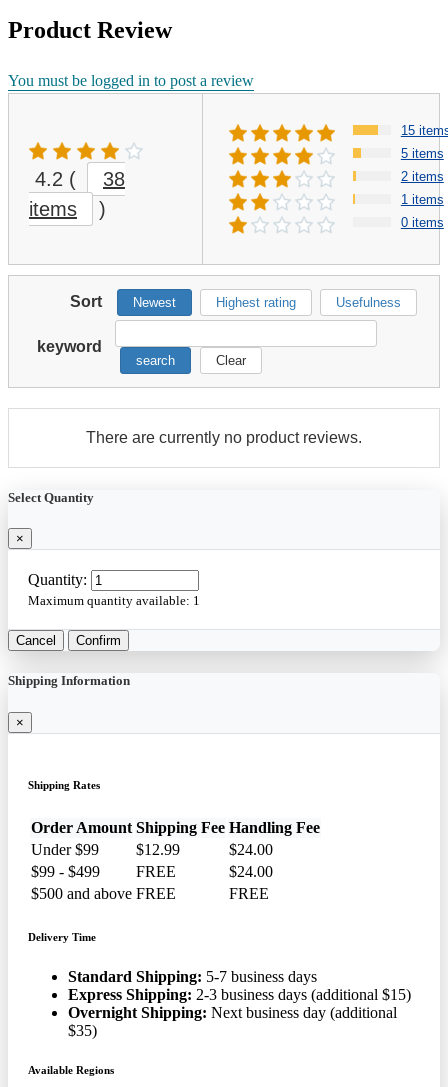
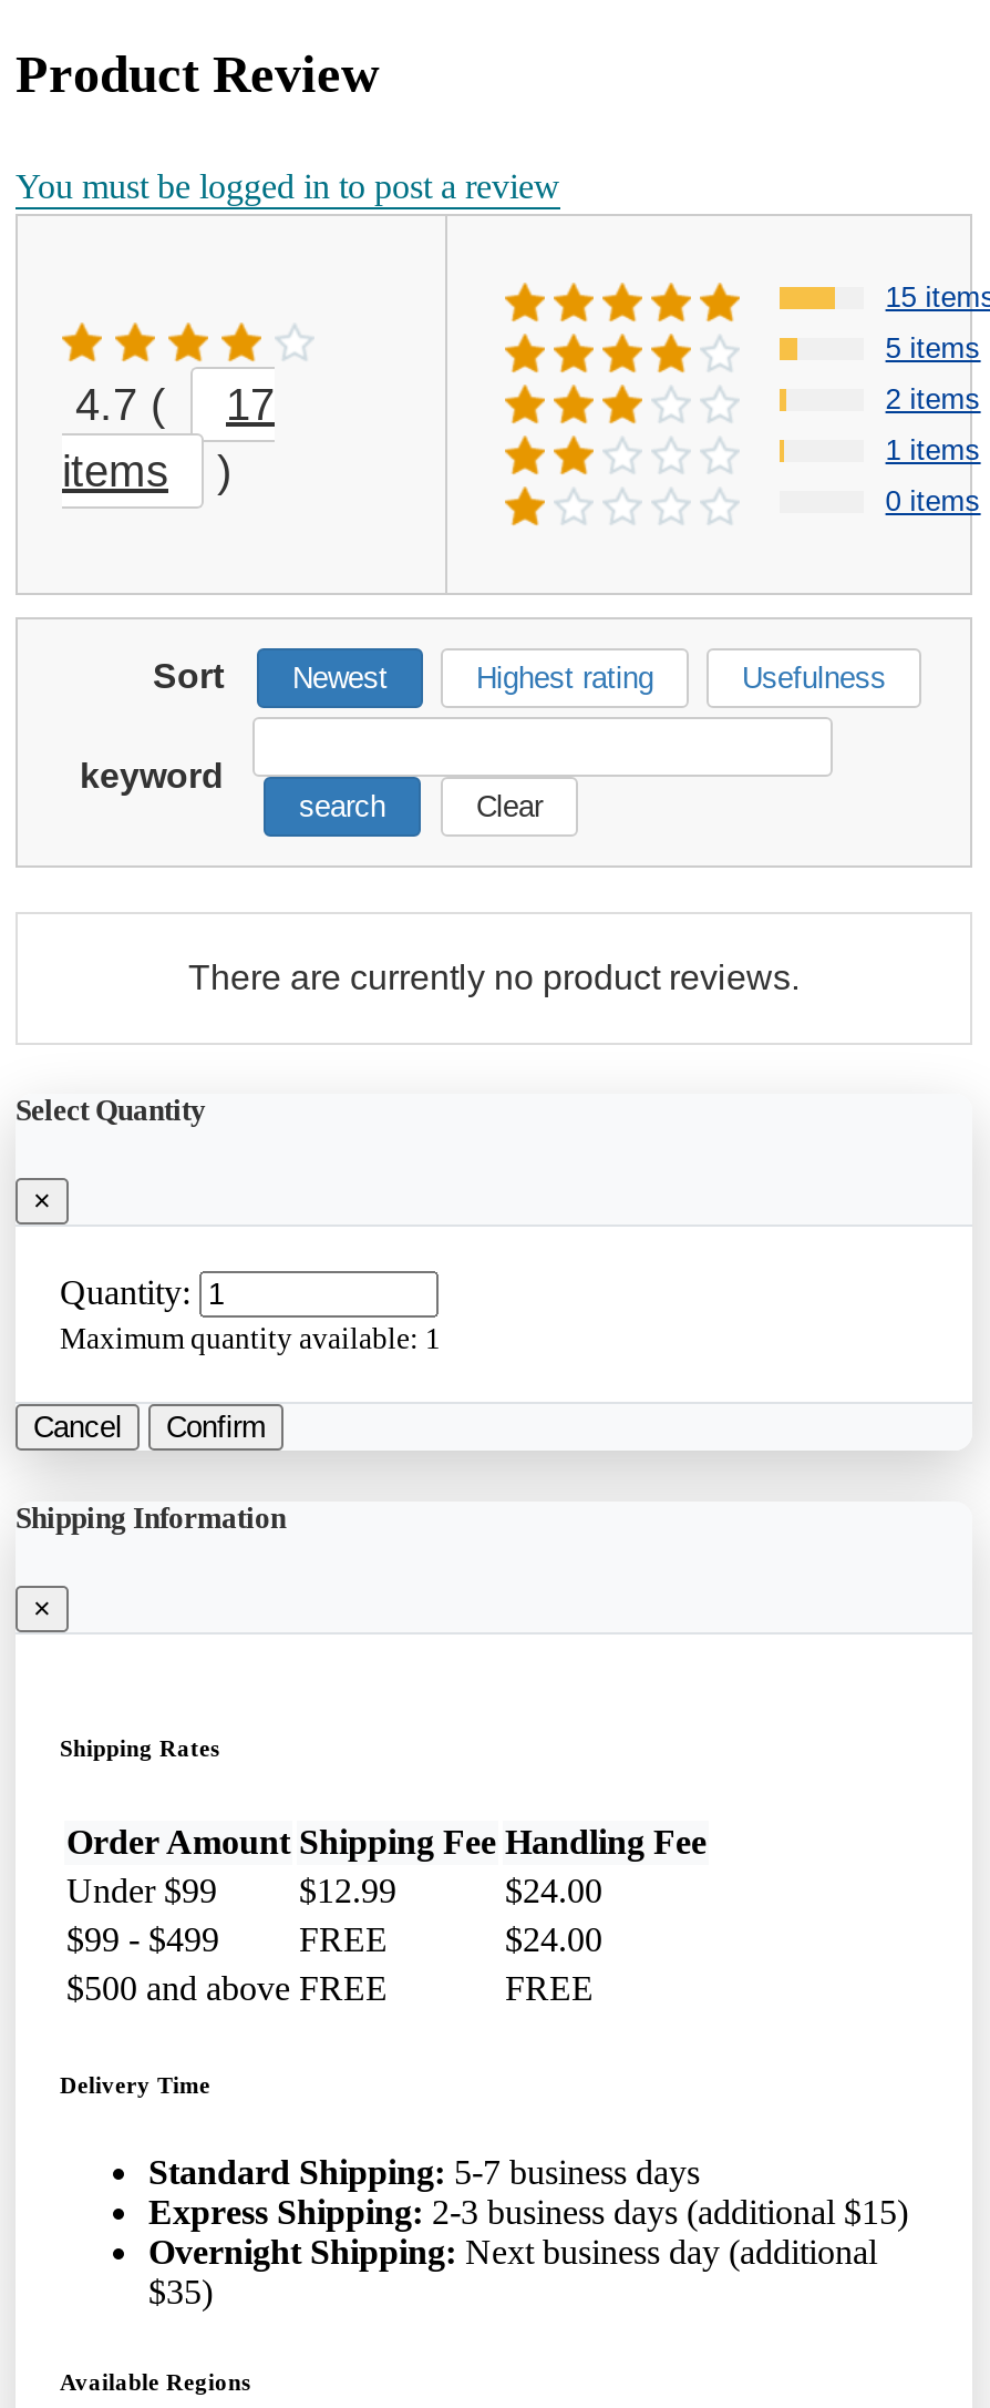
[29,168,82,190] 4.2 ( -> [62,380,179,429] 4.7 (
[103,168,125,190] 38 -> [226,380,275,429] 17

